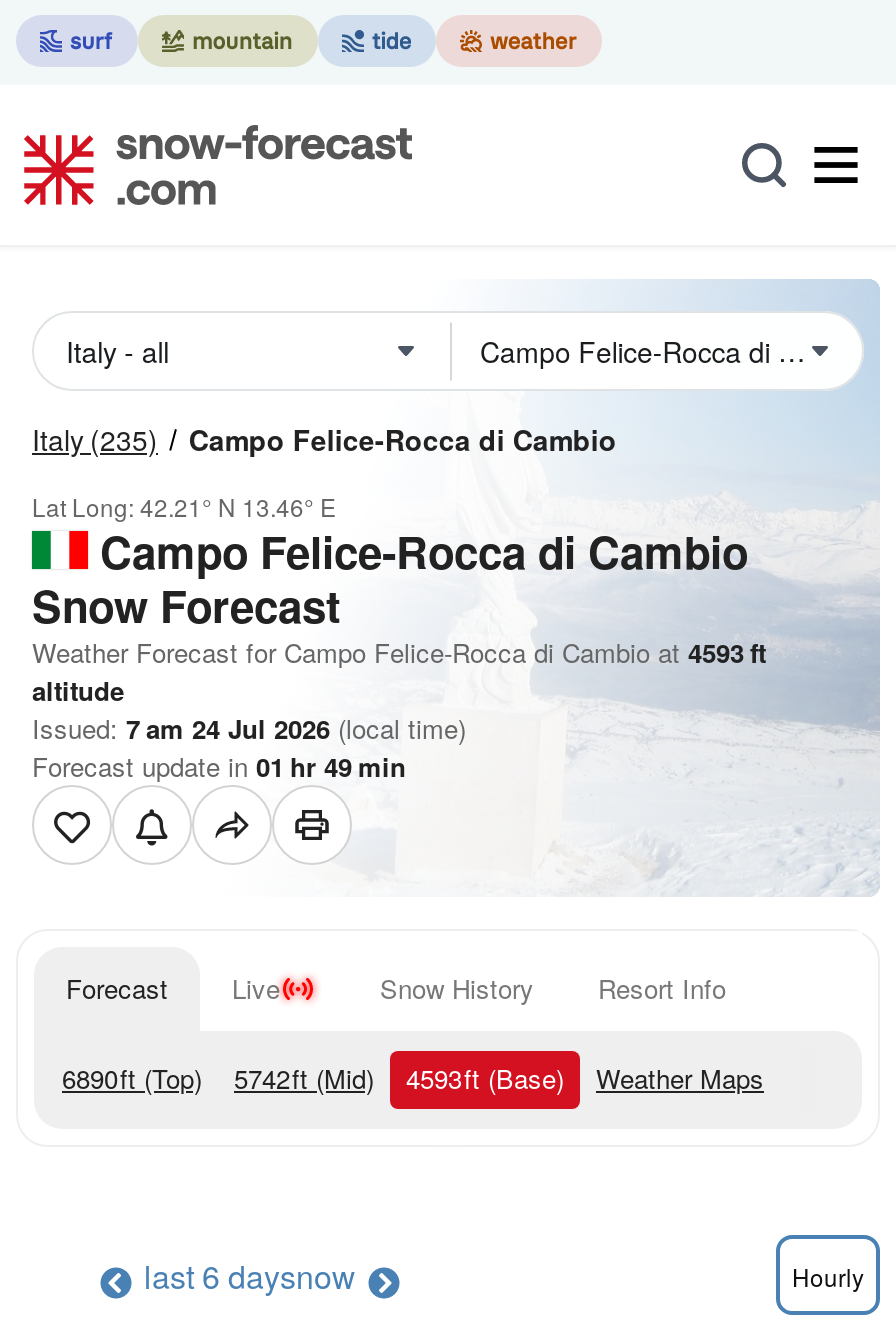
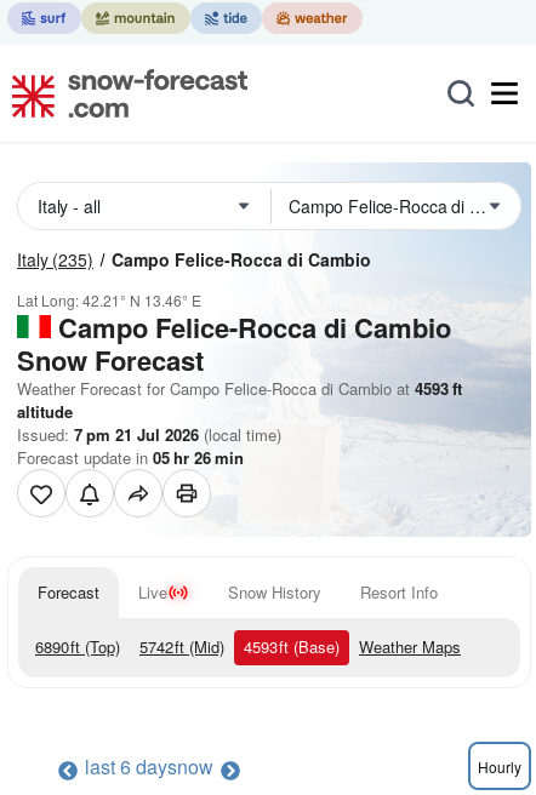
[32,709,466,747] Issued: 7 am 24 Jul 2026 (local time) -> [17,423,281,446] Issued: 7 pm 21 Jul 2026 (local time)
[32,747,406,785] Forecast update in 01 hr 49 min -> [17,446,244,469] Forecast update in 05 hr 26 min

